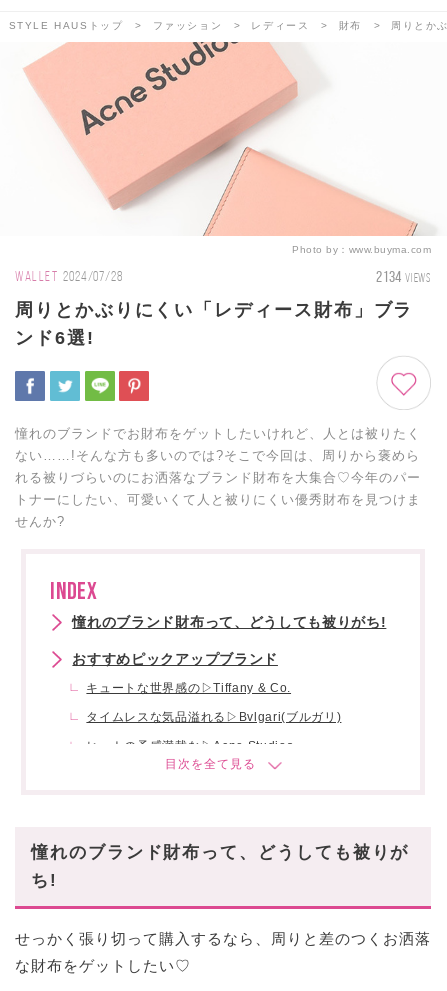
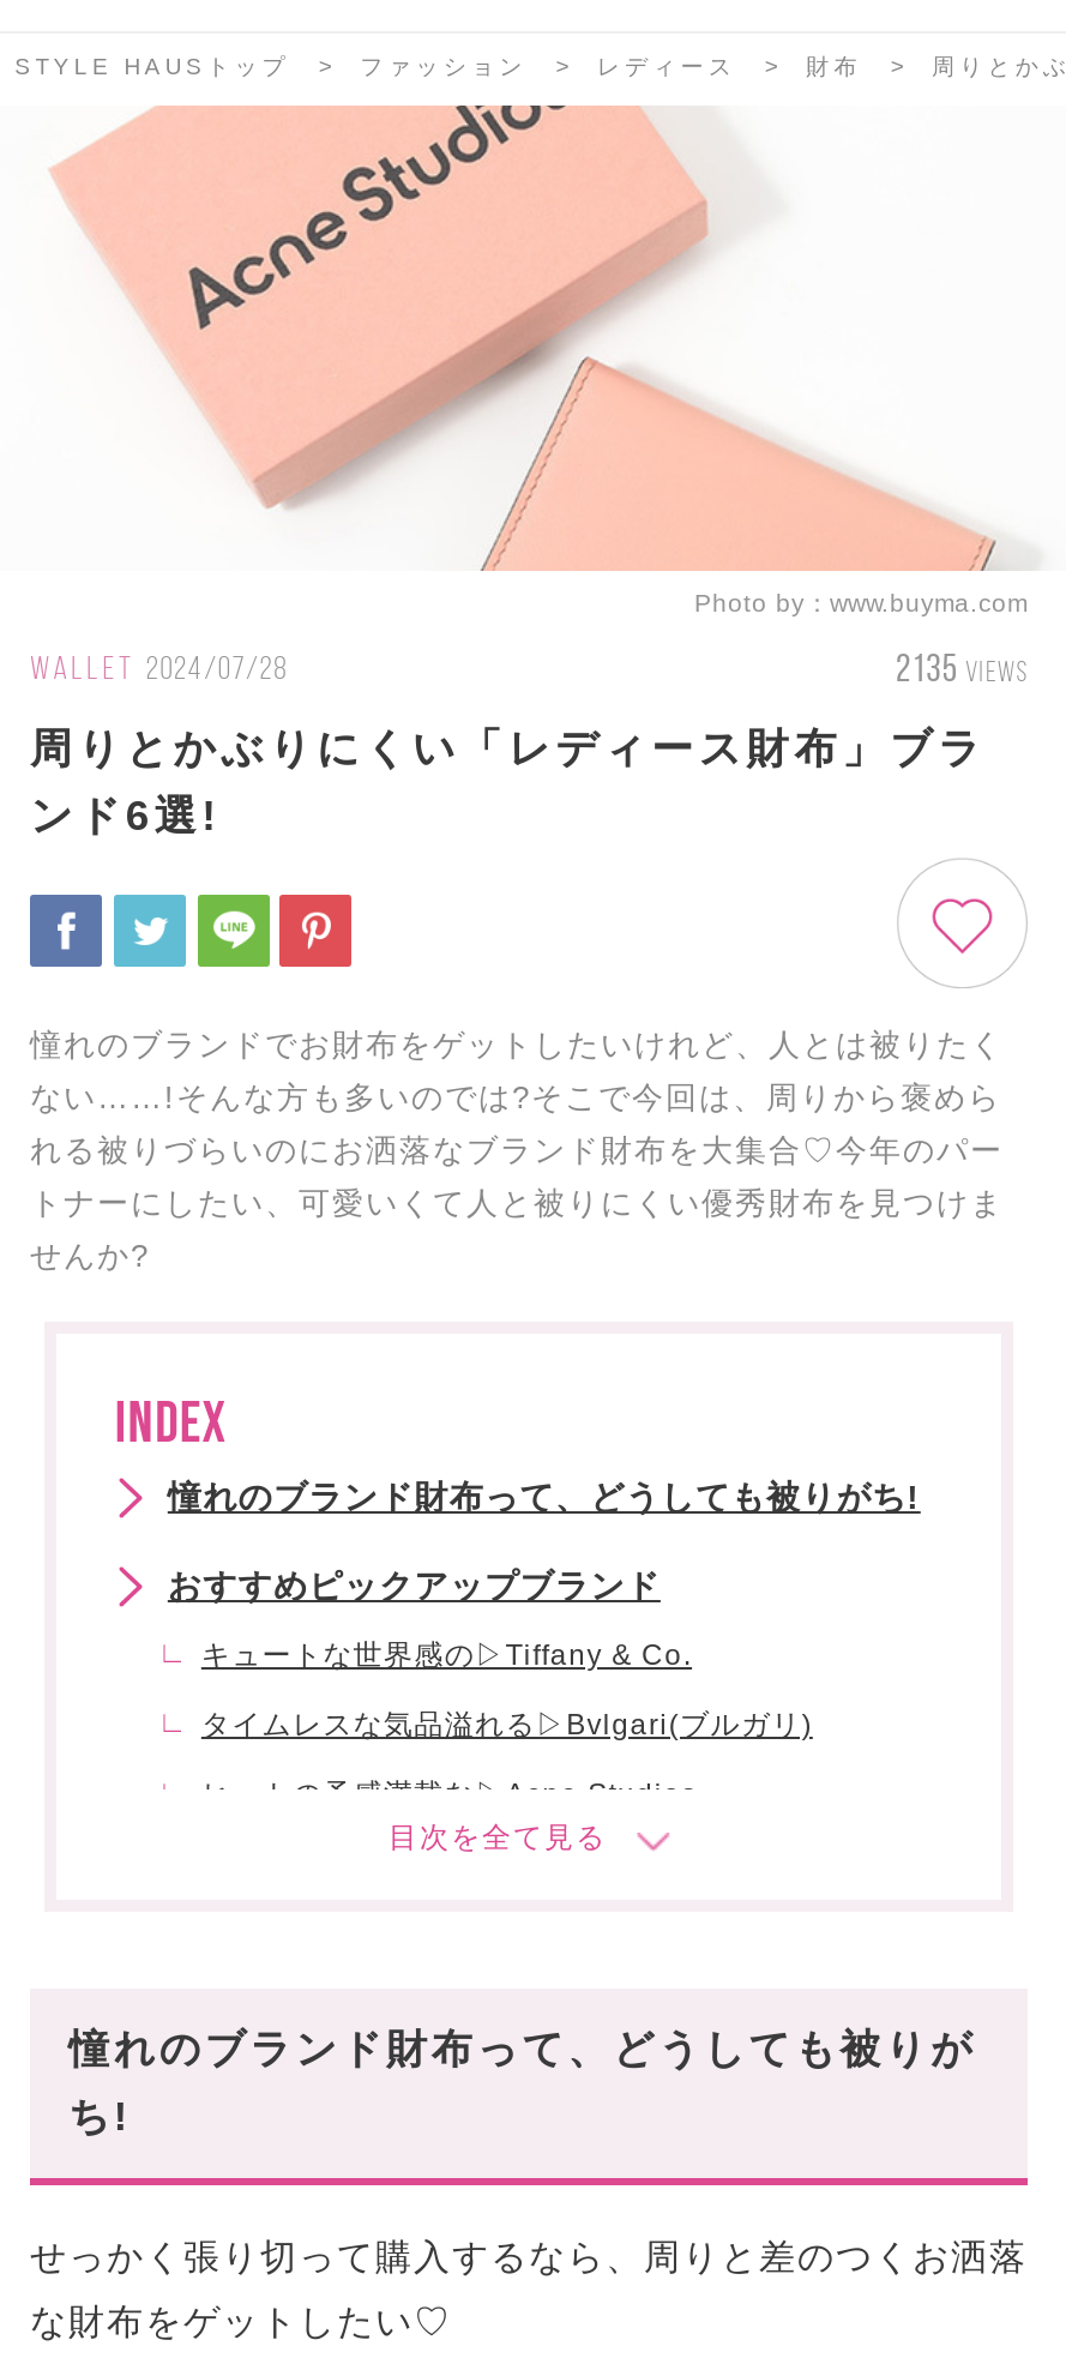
[376,268,431,285] 2134 VIEWS -> [896,647,1028,688] 2135 VIEWS

